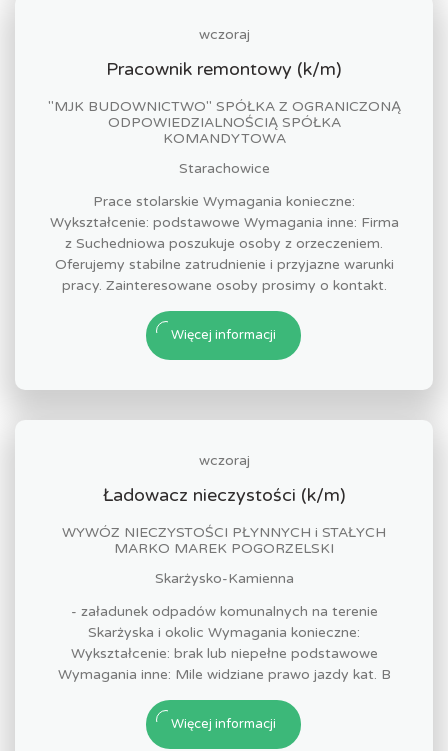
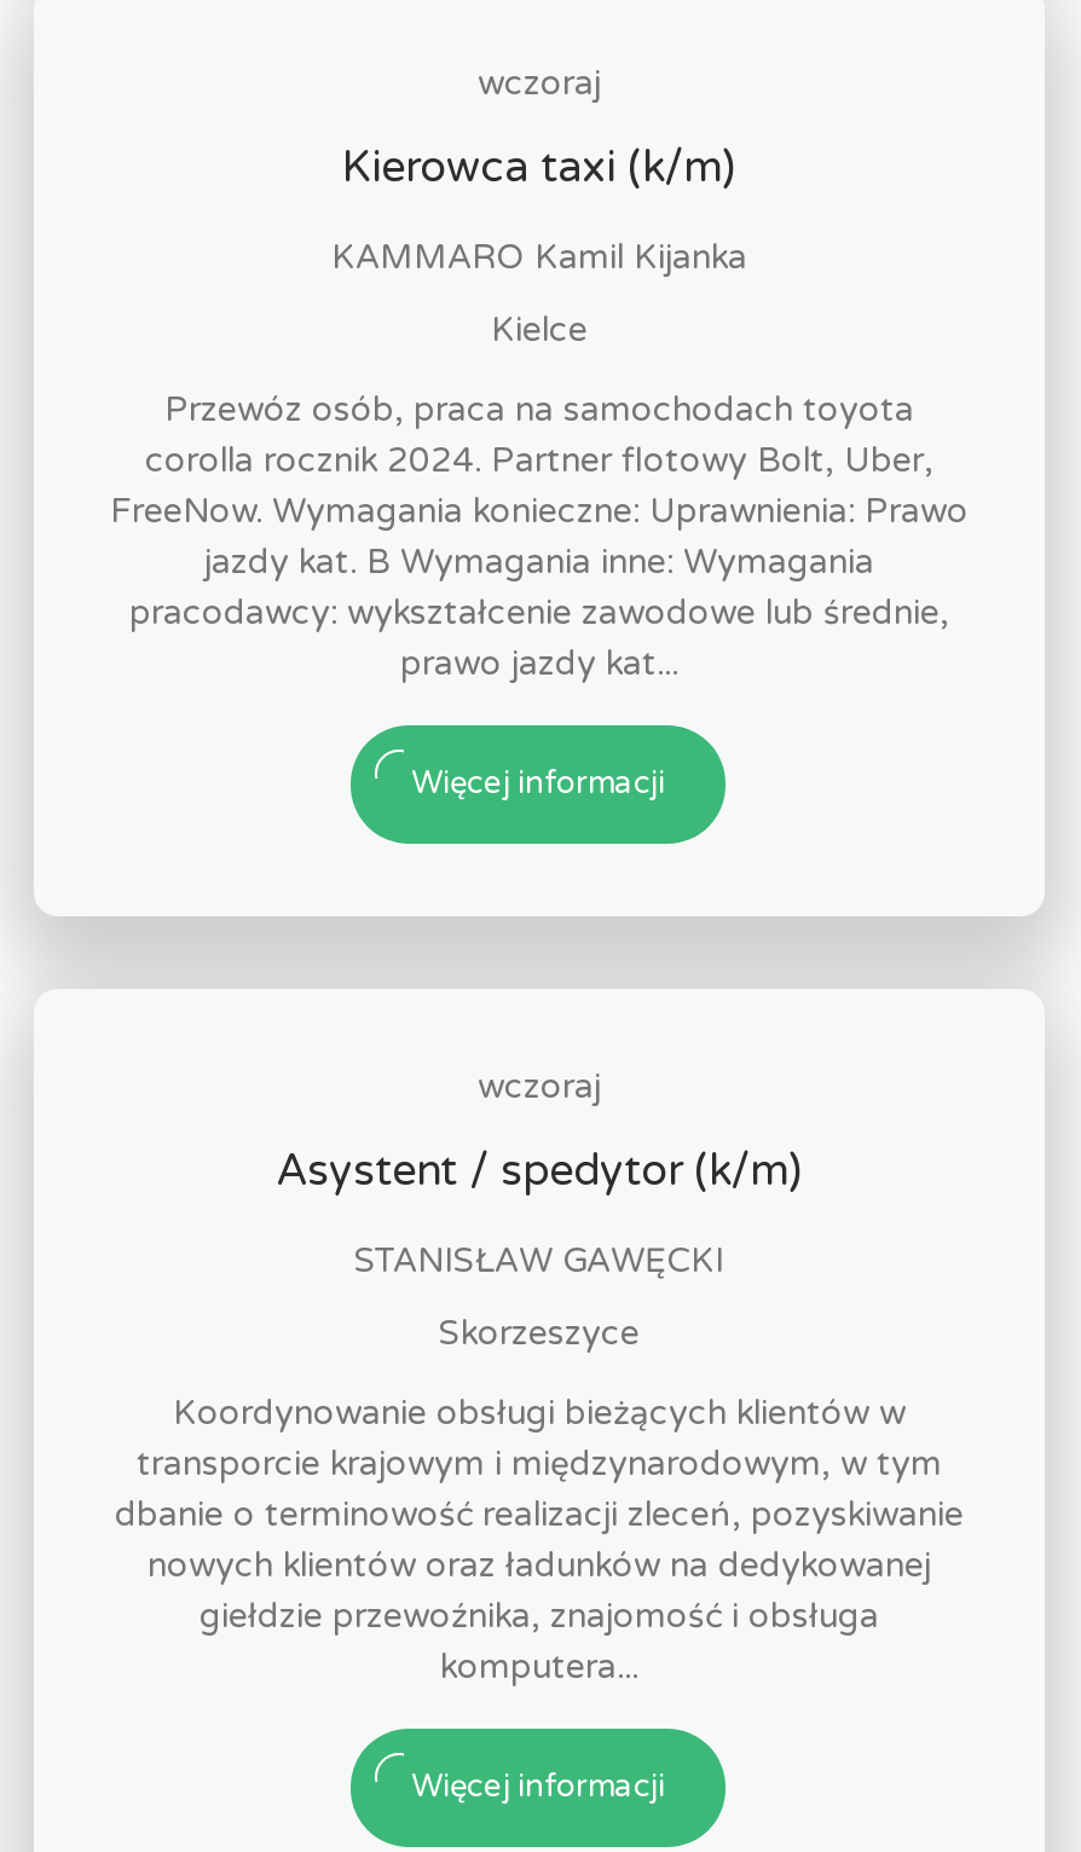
[106,58,342,80] Pracownik remontowy (k/m) -> [342,140,736,193] Kierowca taxi (k/m)
[47,98,400,147] "MJK BUDOWNICTWO" SPÓŁKA Z OGRANICZONĄ | ODPOWIEDZIALNOŚCIĄ SPÓŁKA | KOMANDYTOWA -> [331,237,747,278] KAMMARO Kamil Kijanka
[178,160,269,177] Starachowice -> [491,309,588,351] Kielce
[49,193,398,294] Prace stolarskie Wymagania konieczne: | Wykształcenie: podstawowe Wymagania inne: Firma | z Suchedniowa poszukuje osoby z orzeczeniem. | Oferujemy stabilne zatrudnienie i przyjazne warunki | pracy. Zainteresowane osoby prosimy o kontakt. -> [110,389,969,684] Przewóz osób, praca na samochodach toyota | corolla rocznik 2024. Partner flotowy Bolt, Uber, | FreeNow. Wymagania konieczne: Uprawnienia: Prawo | jazdy kat. B Wymagania inne: Wymagania | pracodawcy: wykształcenie zawodowe lub średnie, | prawo jazdy kat...
[102,484,345,506] Ładowacz nieczystości (k/m) -> [276,1144,803,1197] Asystent / spedytor (k/m)
[62,524,386,557] WYWÓZ NIECZYSTOŚCI PŁYNNYCH i STAŁYCH | MARKO MAREK POGORZELSKI -> [354,1240,724,1281] STANISŁAW GAWĘCKI
[154,570,293,587] Skarżysko-Kamienna -> [439,1313,640,1354] Skorzeszyce
[57,603,390,683] - załadunek odpadów komunalnych na terenie | Skarżyska i okolic Wymagania konieczne: | Wykształcenie: brak lub niepełne podstawowe | Wymagania inne: Mile widziane prawo jazdy kat. B -> [115,1393,964,1688] Koordynowanie obsługi bieżących klientów w | transporcie krajowym i międzynarodowym, w tym | dbanie o terminowość realizacji zleceń, pozyskiwanie | nowych klientów oraz ładunków na dedykowanej | giełdzie przewoźnika, znajomość i obsługa | komputera...

